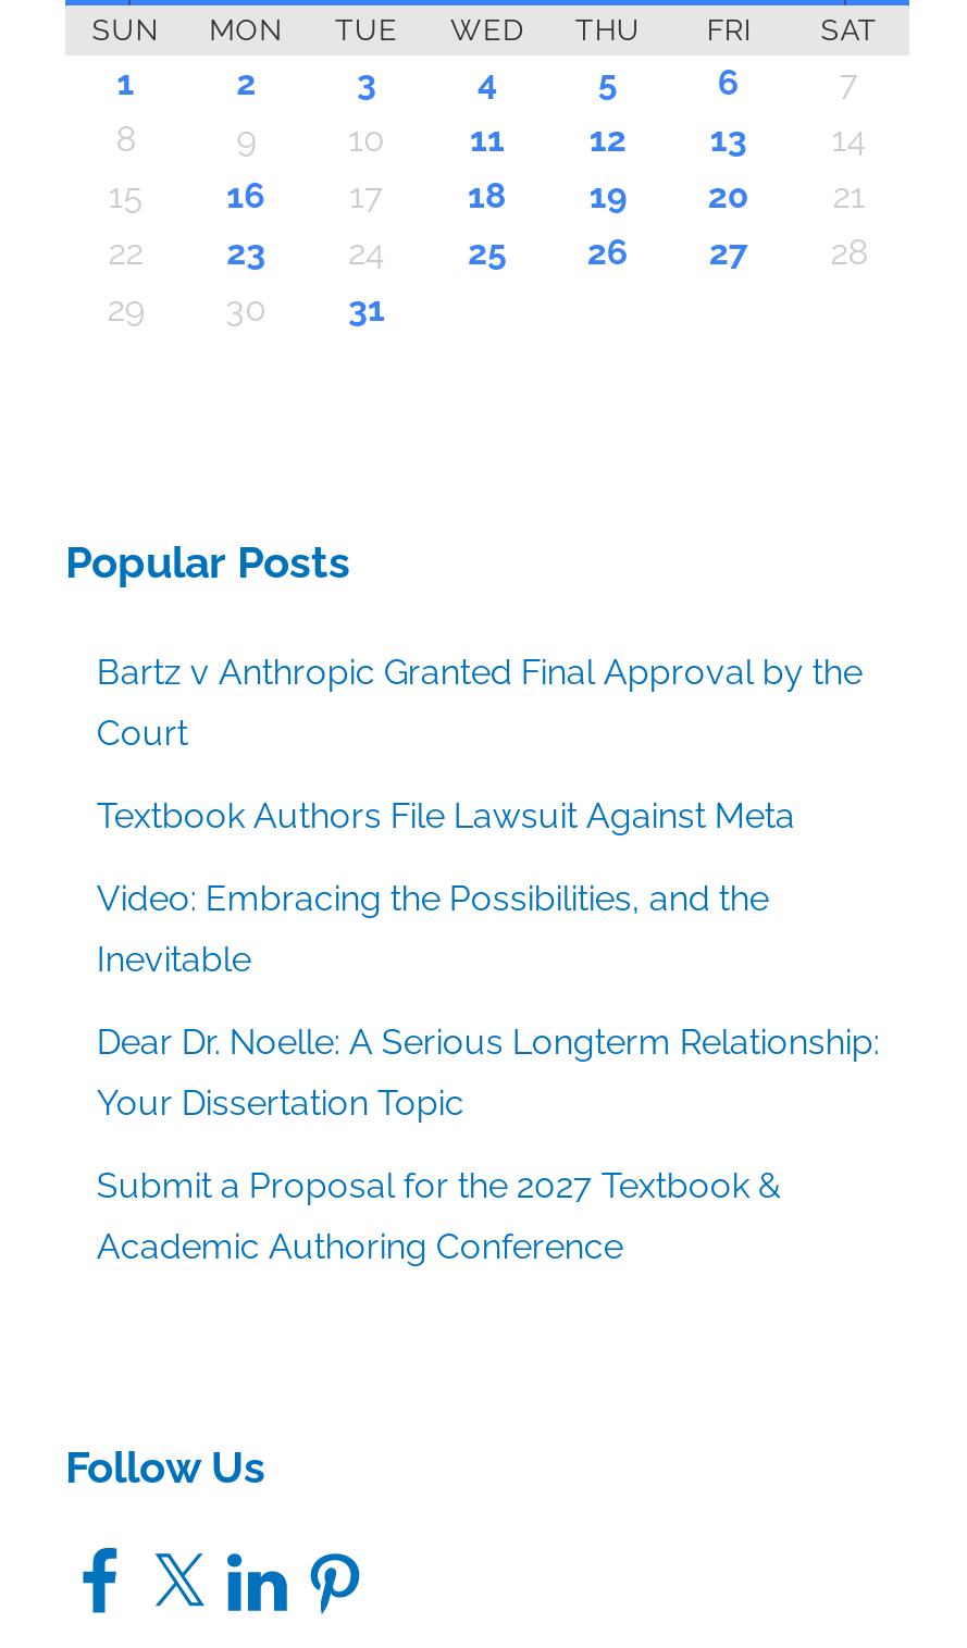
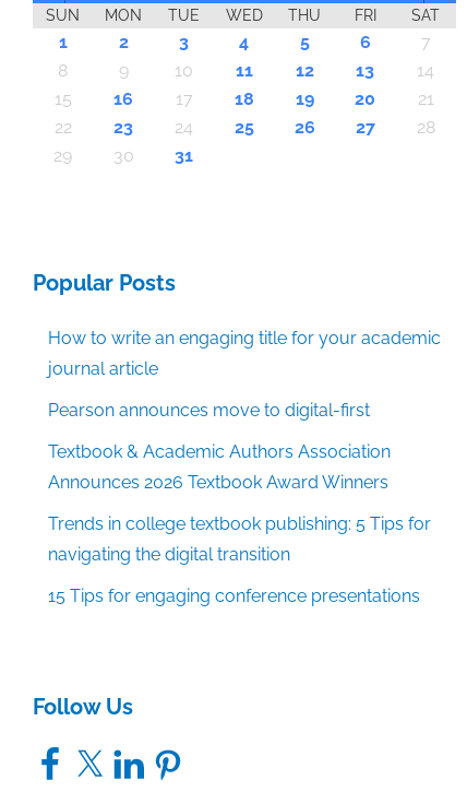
[97,652,880,1268] Bartz v Anthropic Granted Final Approval by the | Court | Textbook Authors File Lawsuit Against Meta | Video: Embracing the Possibilities, and the | Inevitable | Dear Dr. Noelle: A Serious Longterm Relationship: | Your Dissertation Topic | Submit a Proposal for the 2027 Textbook & | Academic Authoring Conference -> [48,328,441,606] How to write an engaging title for your academic | journal article | Pearson announces move to digital-first | Textbook & Academic Authors Association | Announces 2026 Textbook Award Winners | Trends in college textbook publishing: 5 Tips for | navigating the digital transition | 15 Tips for engaging conference presentations

